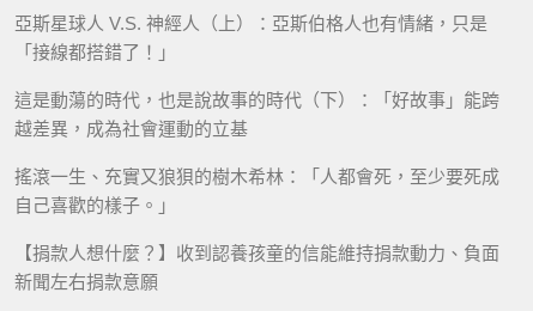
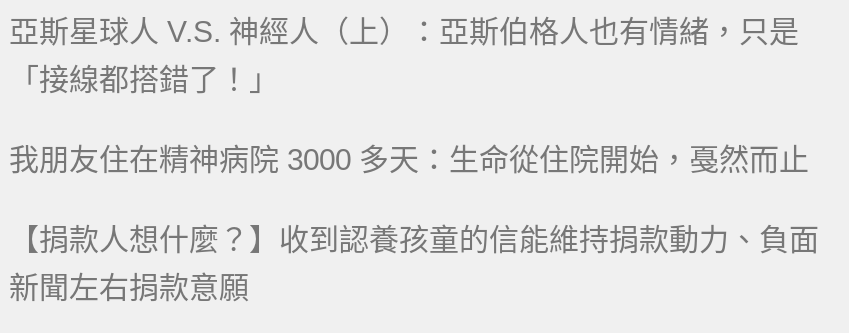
[14,90,499,216] 這是動蕩的時代，也是說故事的時代（下）：「好故事」能跨 | 越差異，成為社會運動的立基 | 搖滾一生、充實又狼狽的樹木希林：「人都會死，至少要死成 | 自己喜歡的樣子。」 -> [9,142,809,176] 我朋友住在精神病院 3000 多天：生命從住院開始，戞然而止

